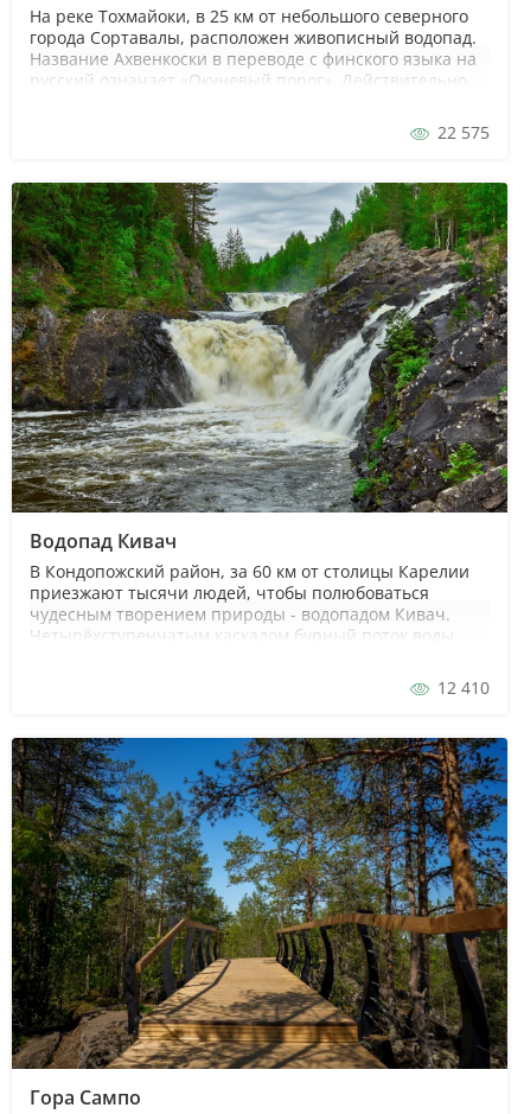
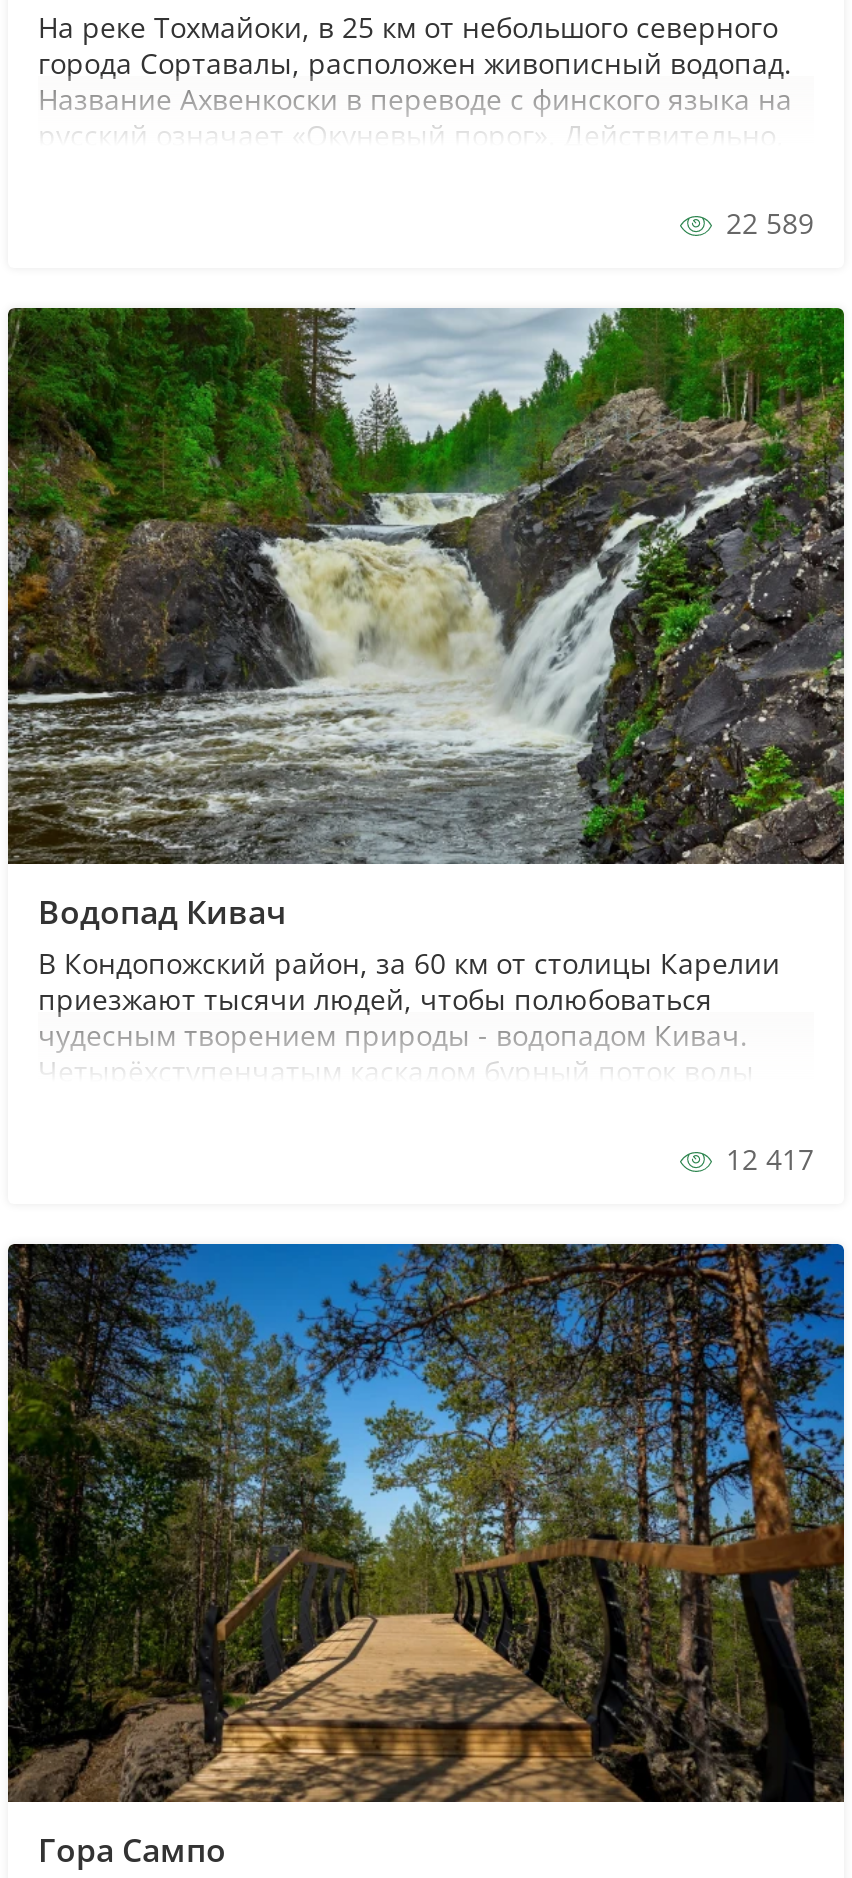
[437,121,490,143] 22 575 -> [726,203,814,241] 22 589
[437,677,490,699] 12 410 -> [726,1141,814,1179] 12 417

